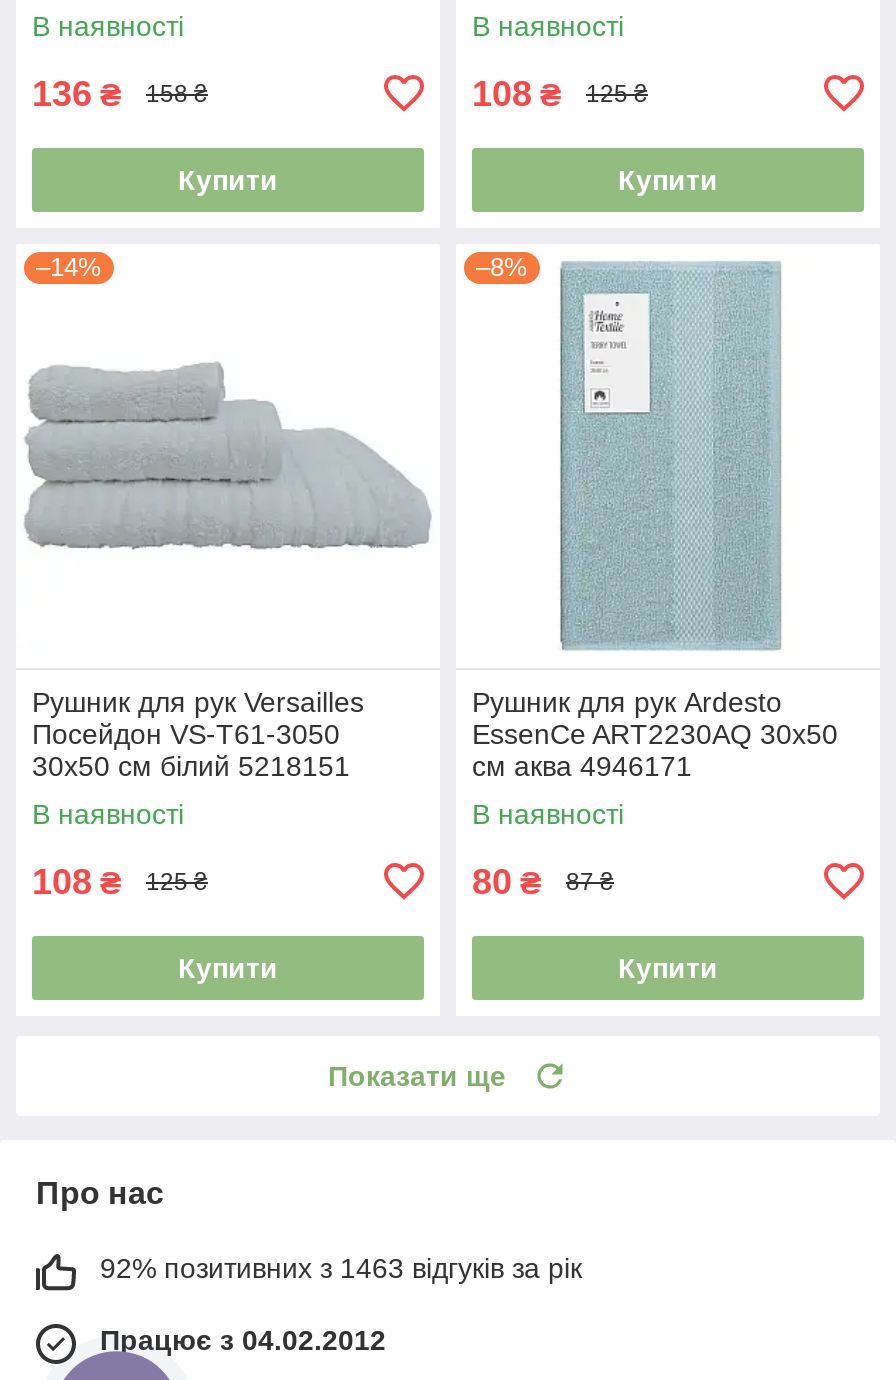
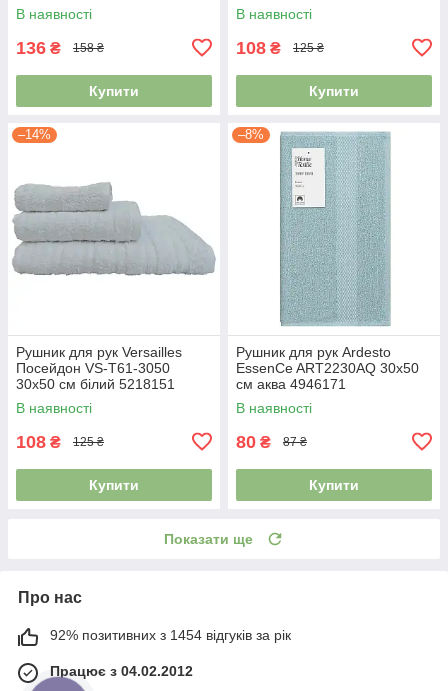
[100,1252,582,1284] 92% позитивних з 1463 відгуків за рік -> [50,627,291,643] 92% позитивних з 1454 відгуків за рік

